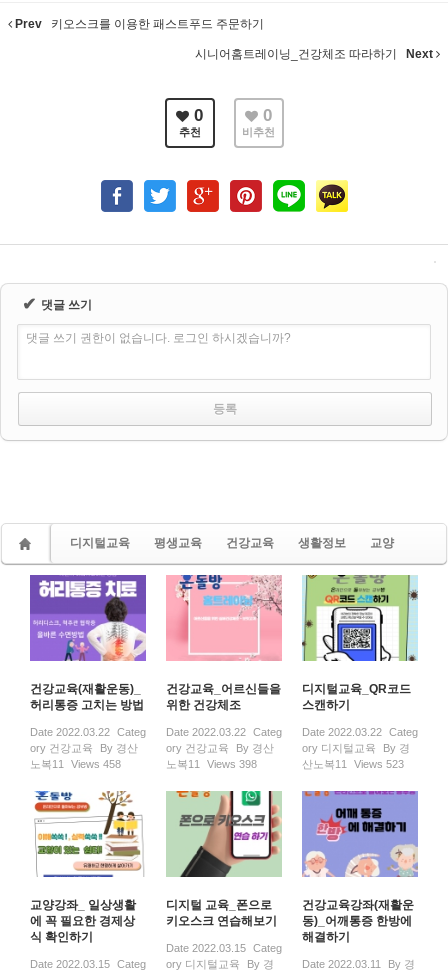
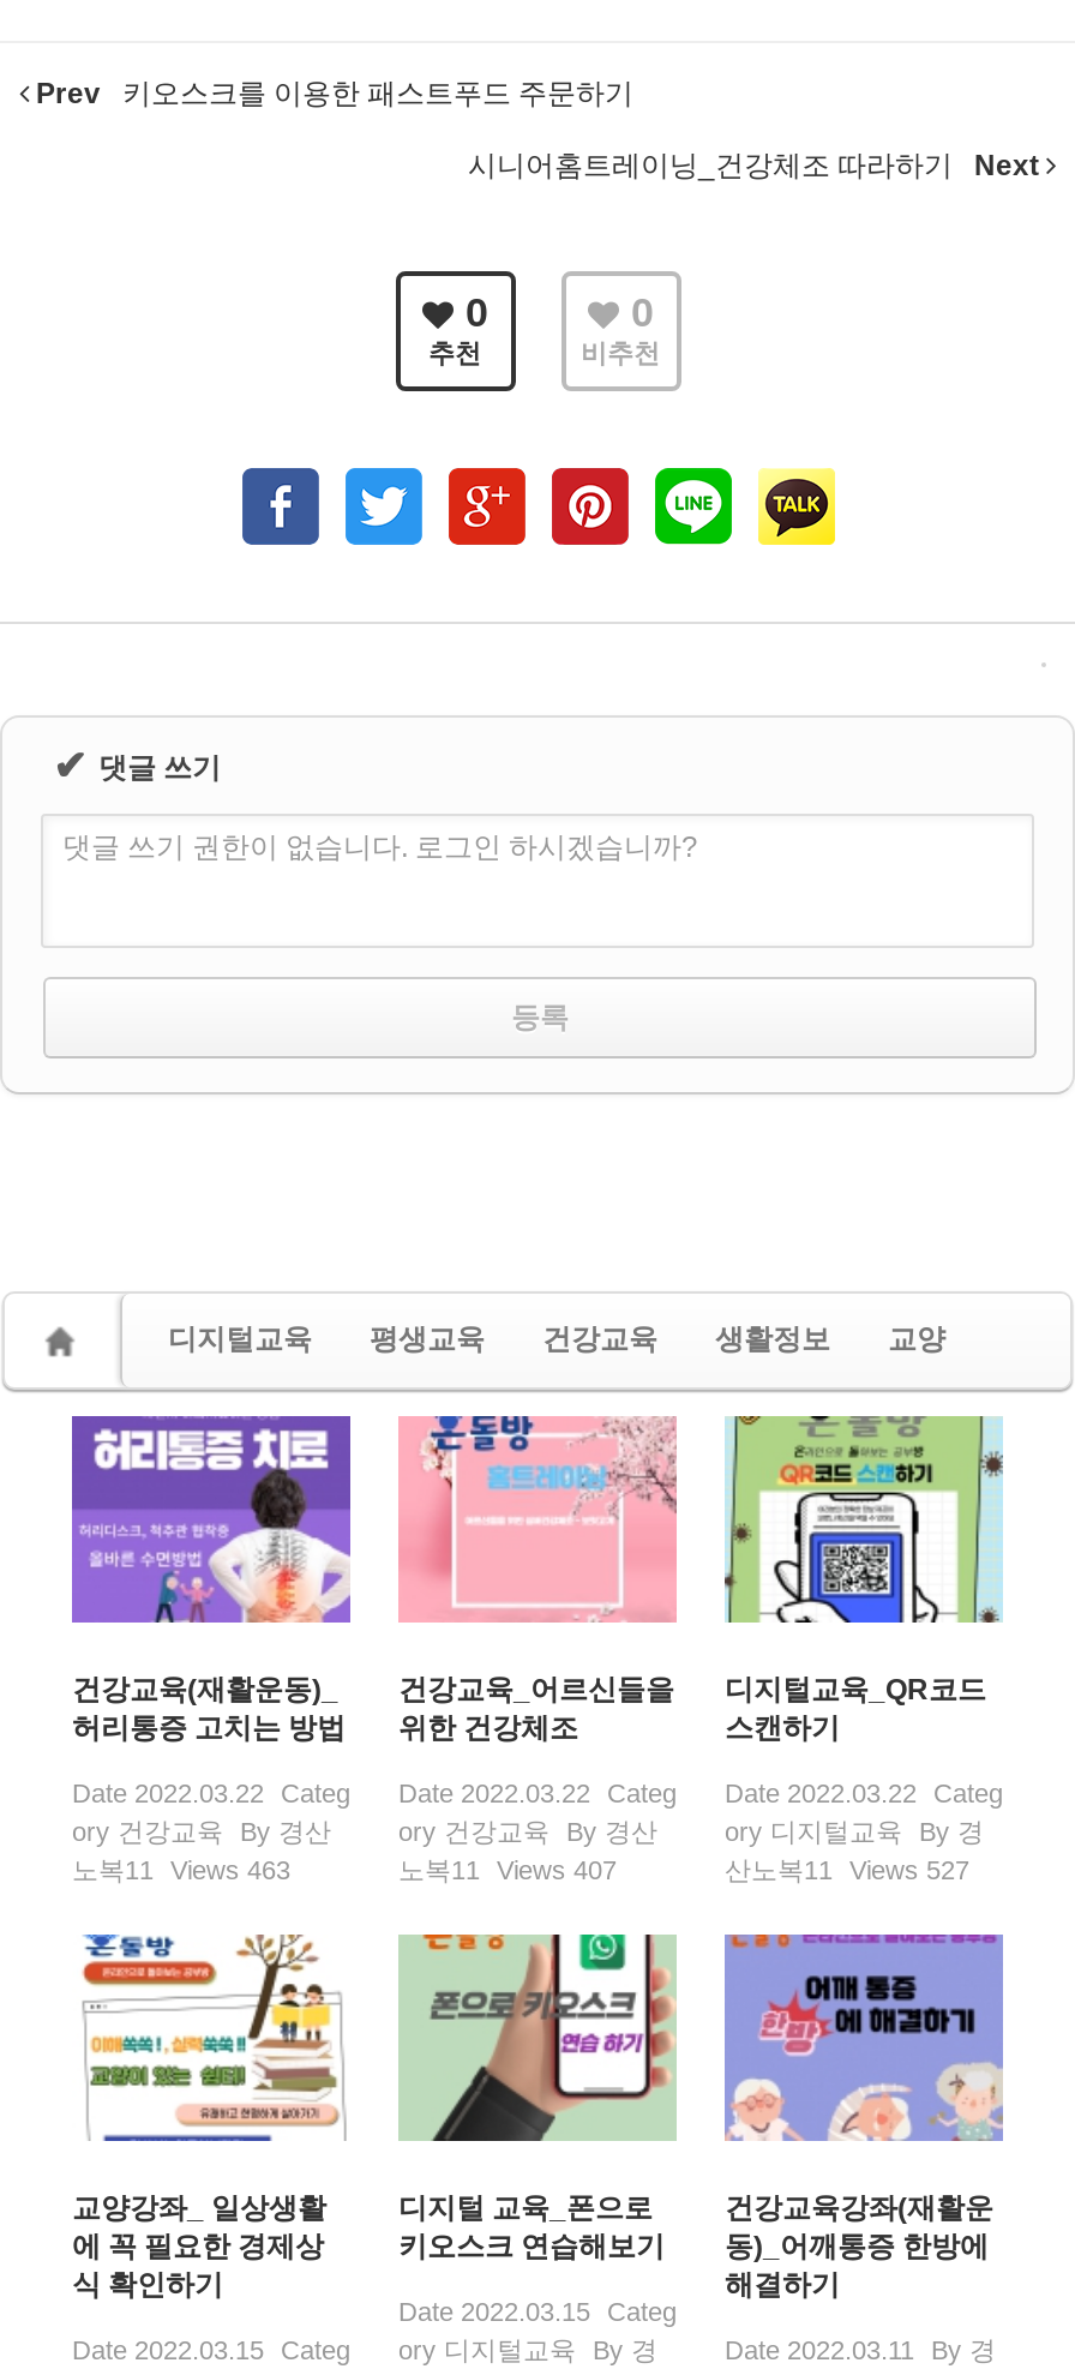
[30,758,121,770] 노복11 Views 458 -> [72,1854,290,1883] 노복11 Views 463
[166,758,257,770] 노복11 Views 398 -> [398,1854,617,1883] 노복11 Views 407
[302,758,404,770] 산노복11 Views 523 -> [725,1854,969,1883] 산노복11 Views 527

